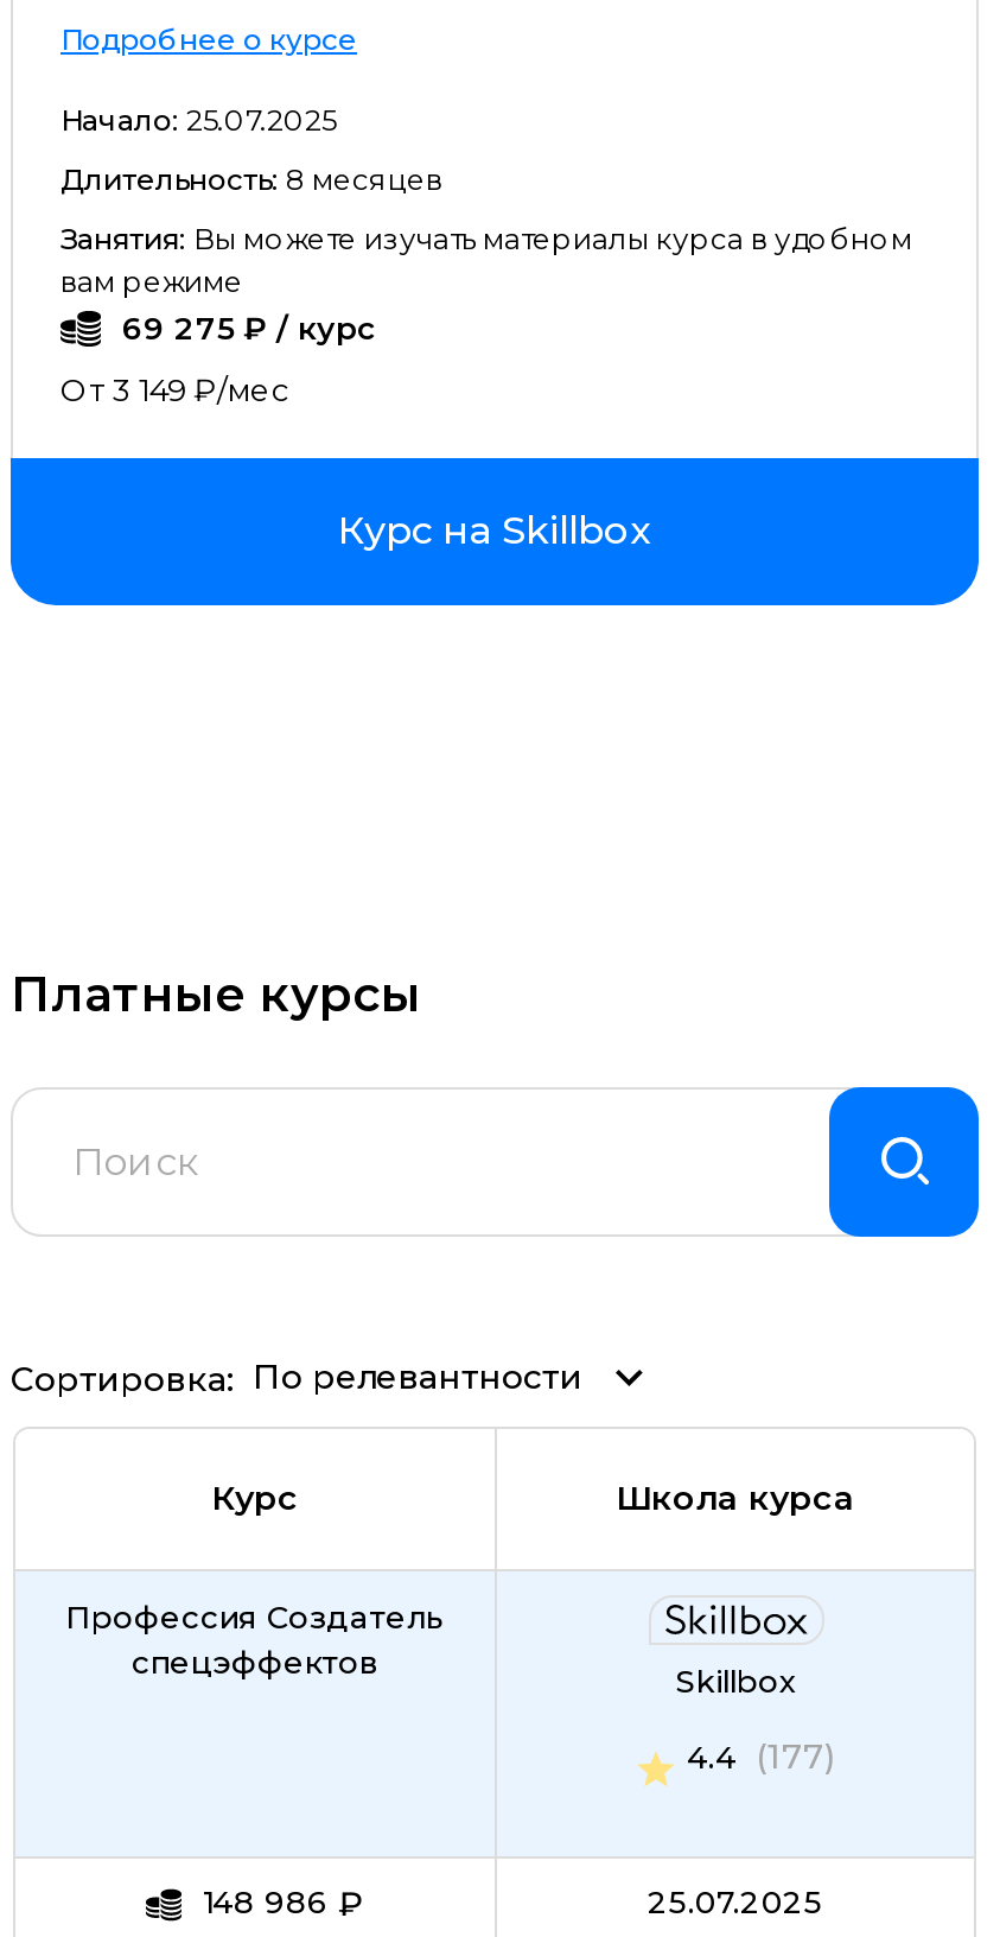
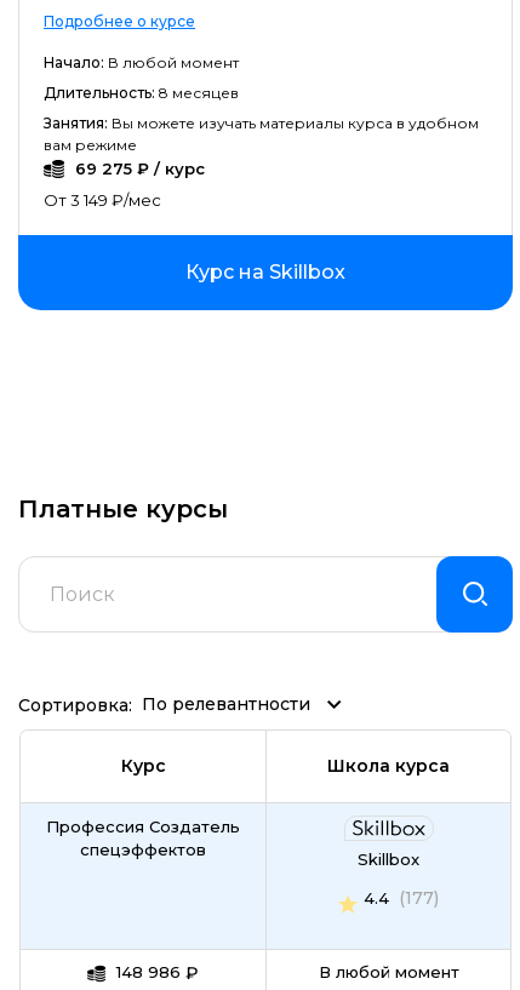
[60,102,336,138] Начало: 25.07.2025 -> [44,53,239,71] Начало: В любой момент
[648,1882,823,1920] 25.07.2025 -> [318,962,459,982] В любой момент

